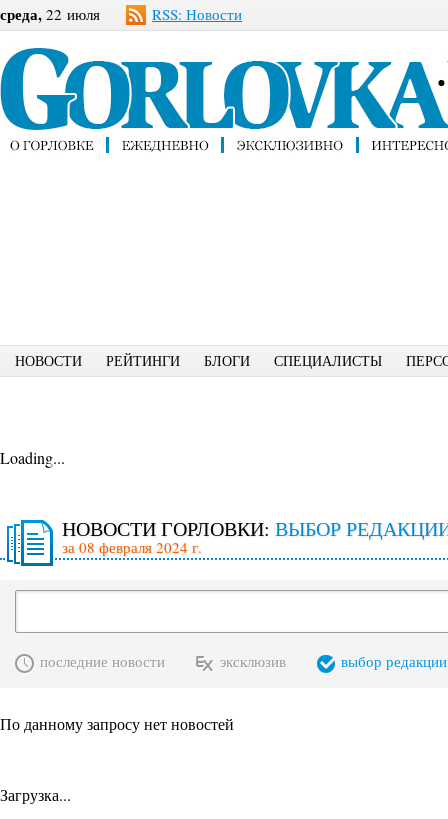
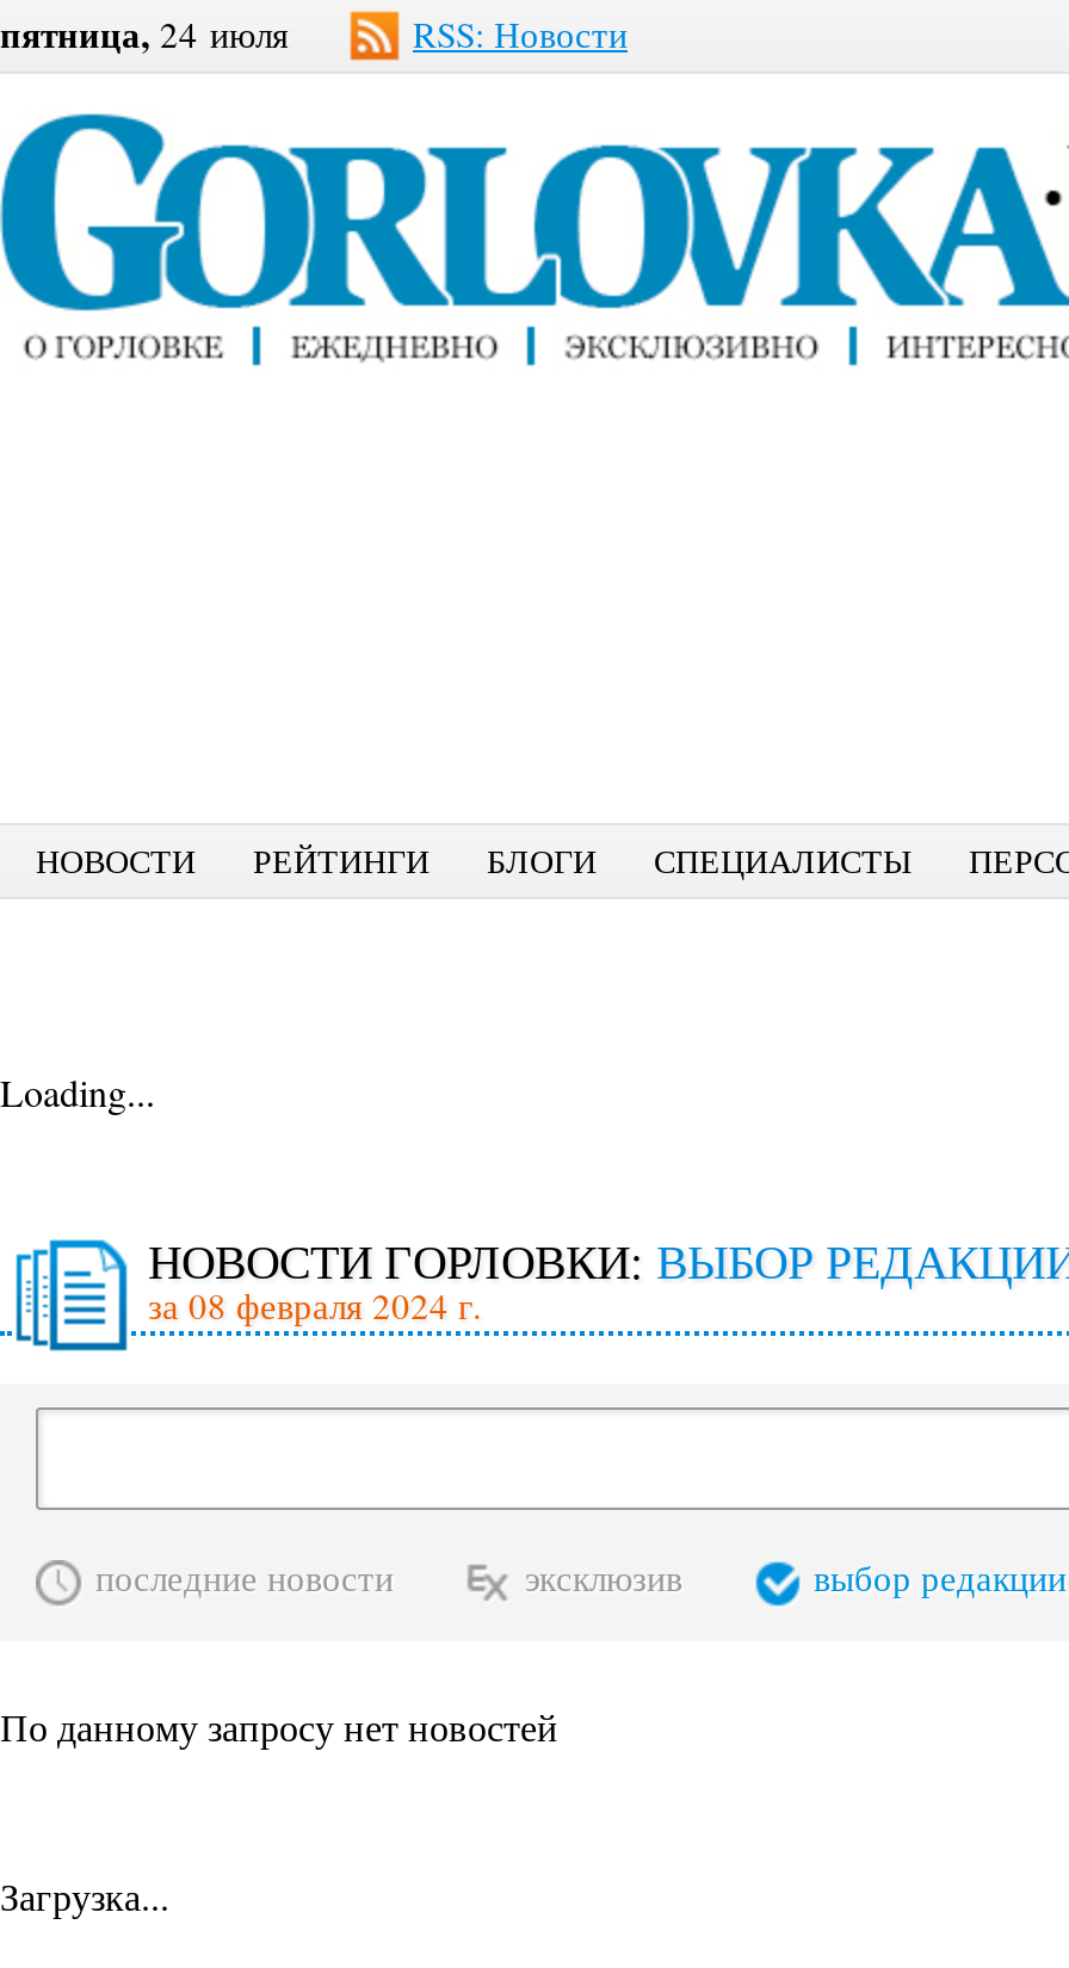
[0,3,100,25] среда, 22 июля -> [0,7,289,60] пятница, 24 июля

